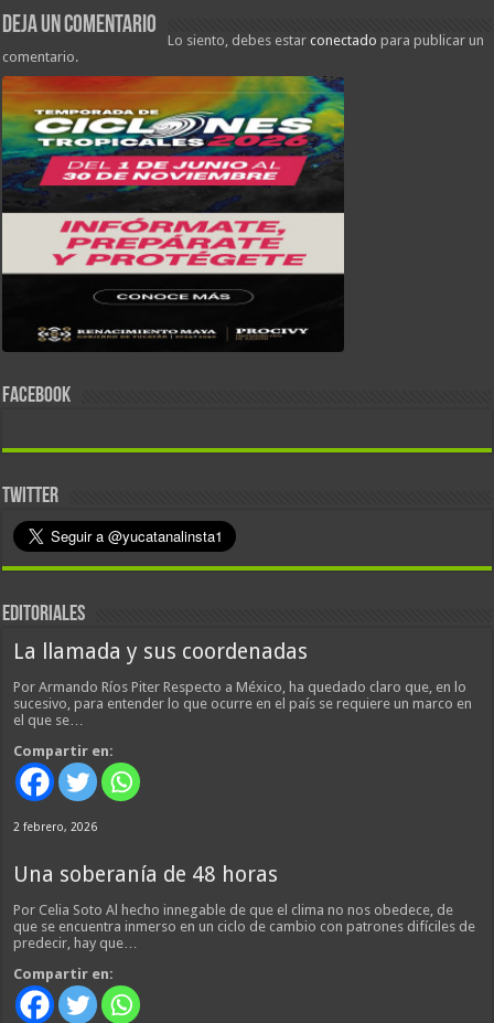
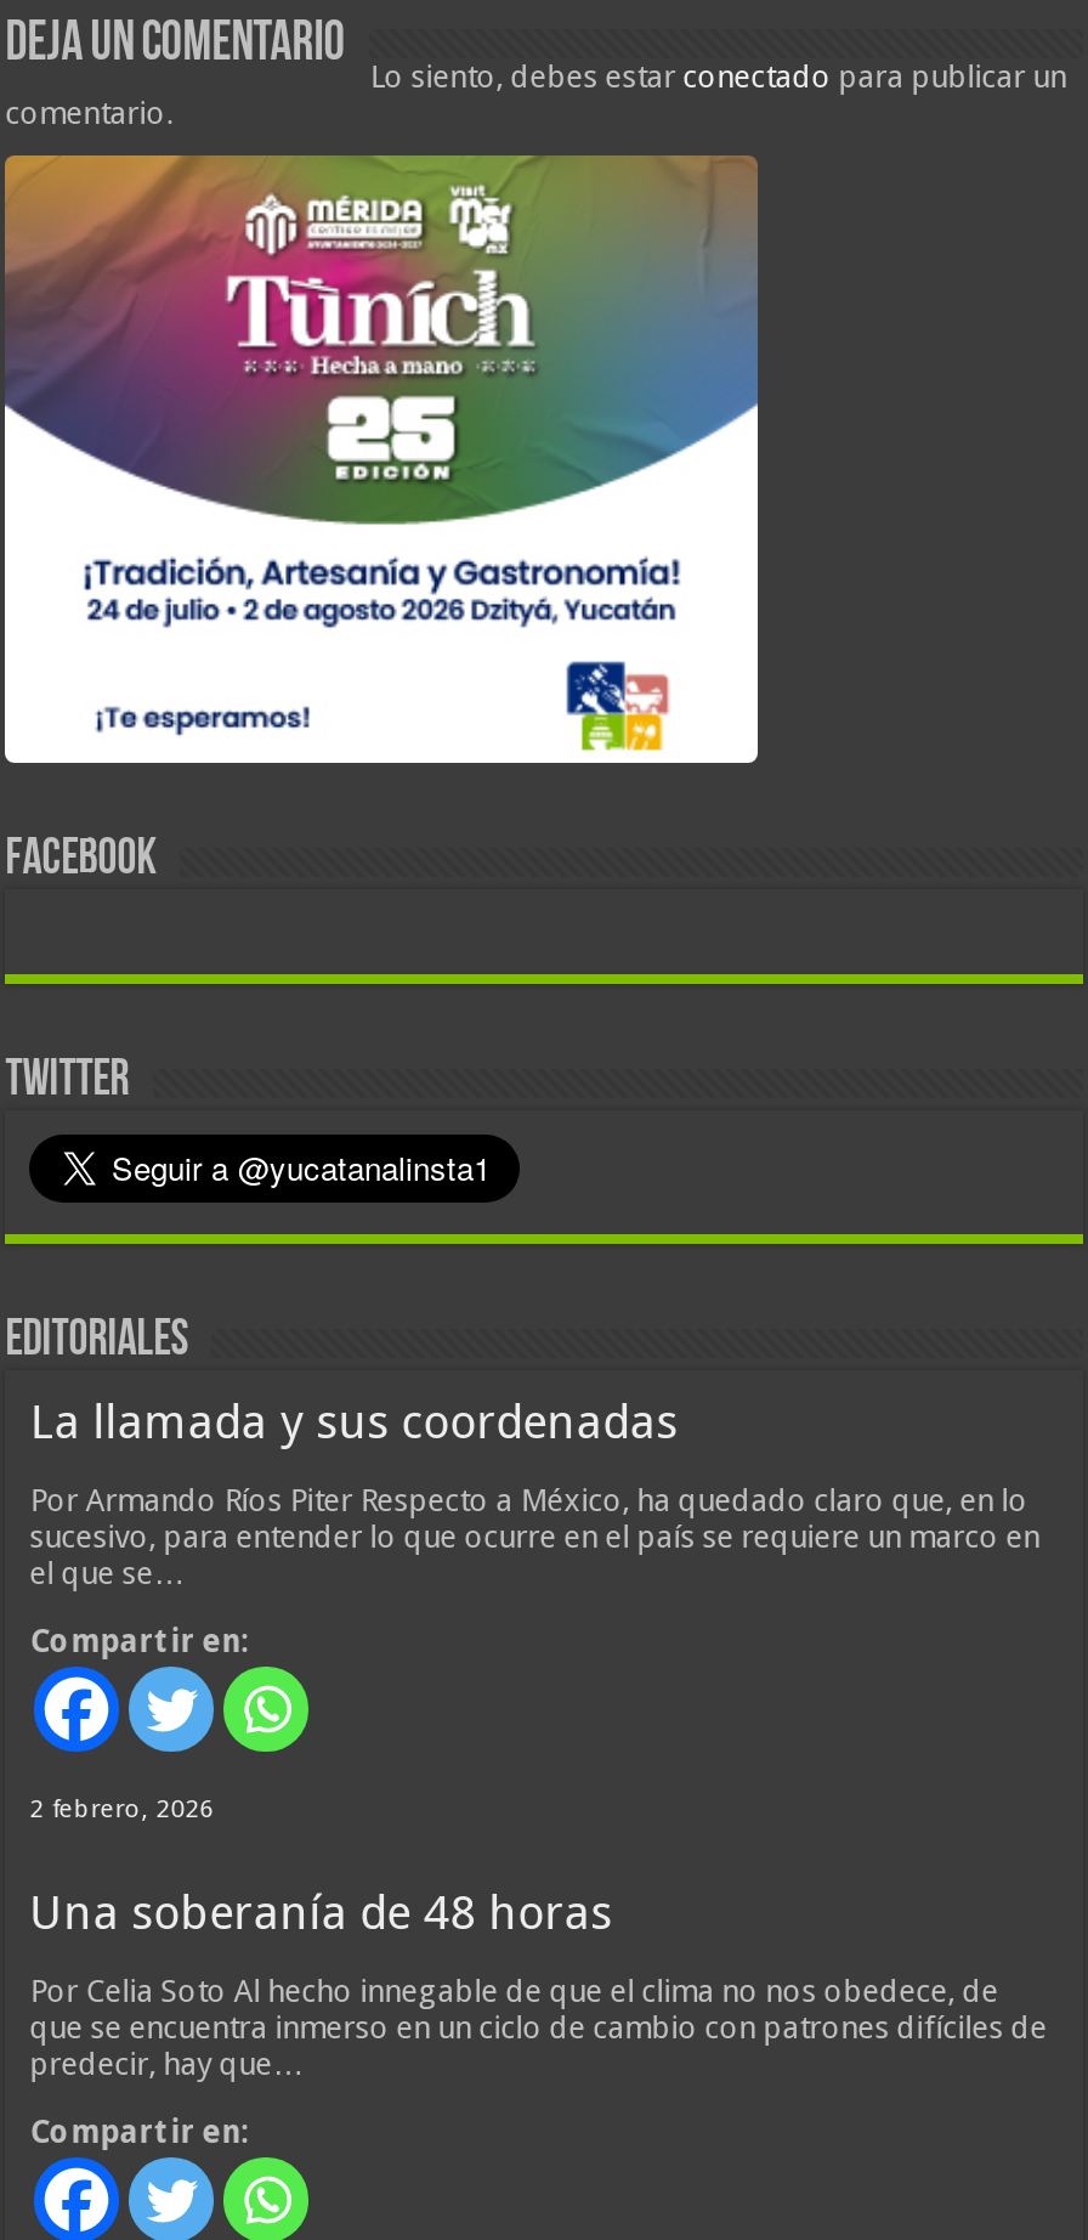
[3,76,344,352] [image] -> [7,153,760,765] [image]

